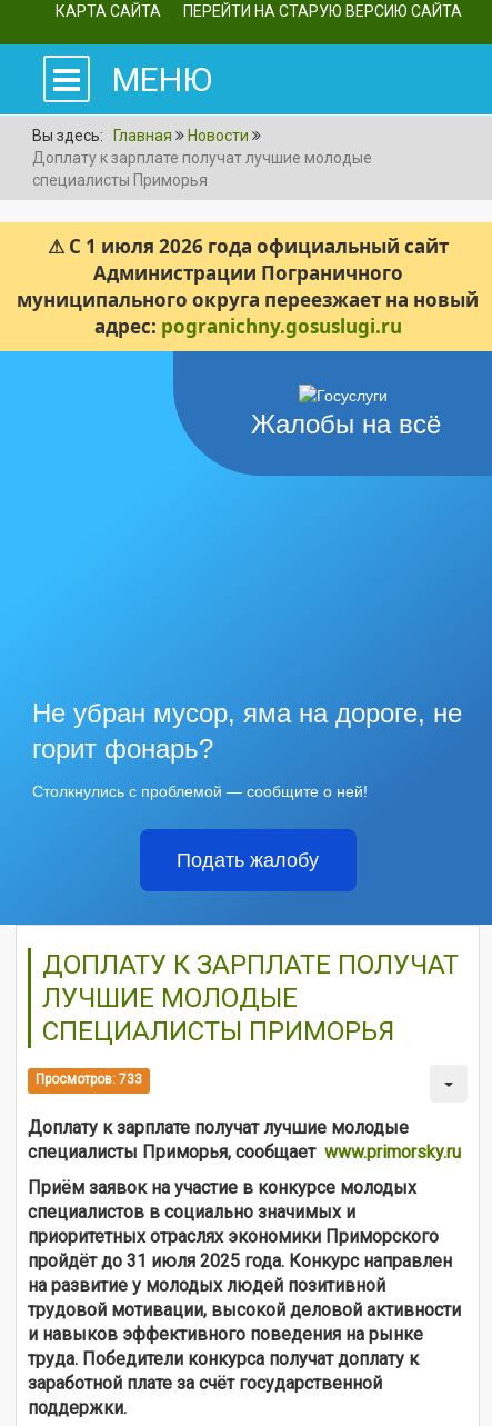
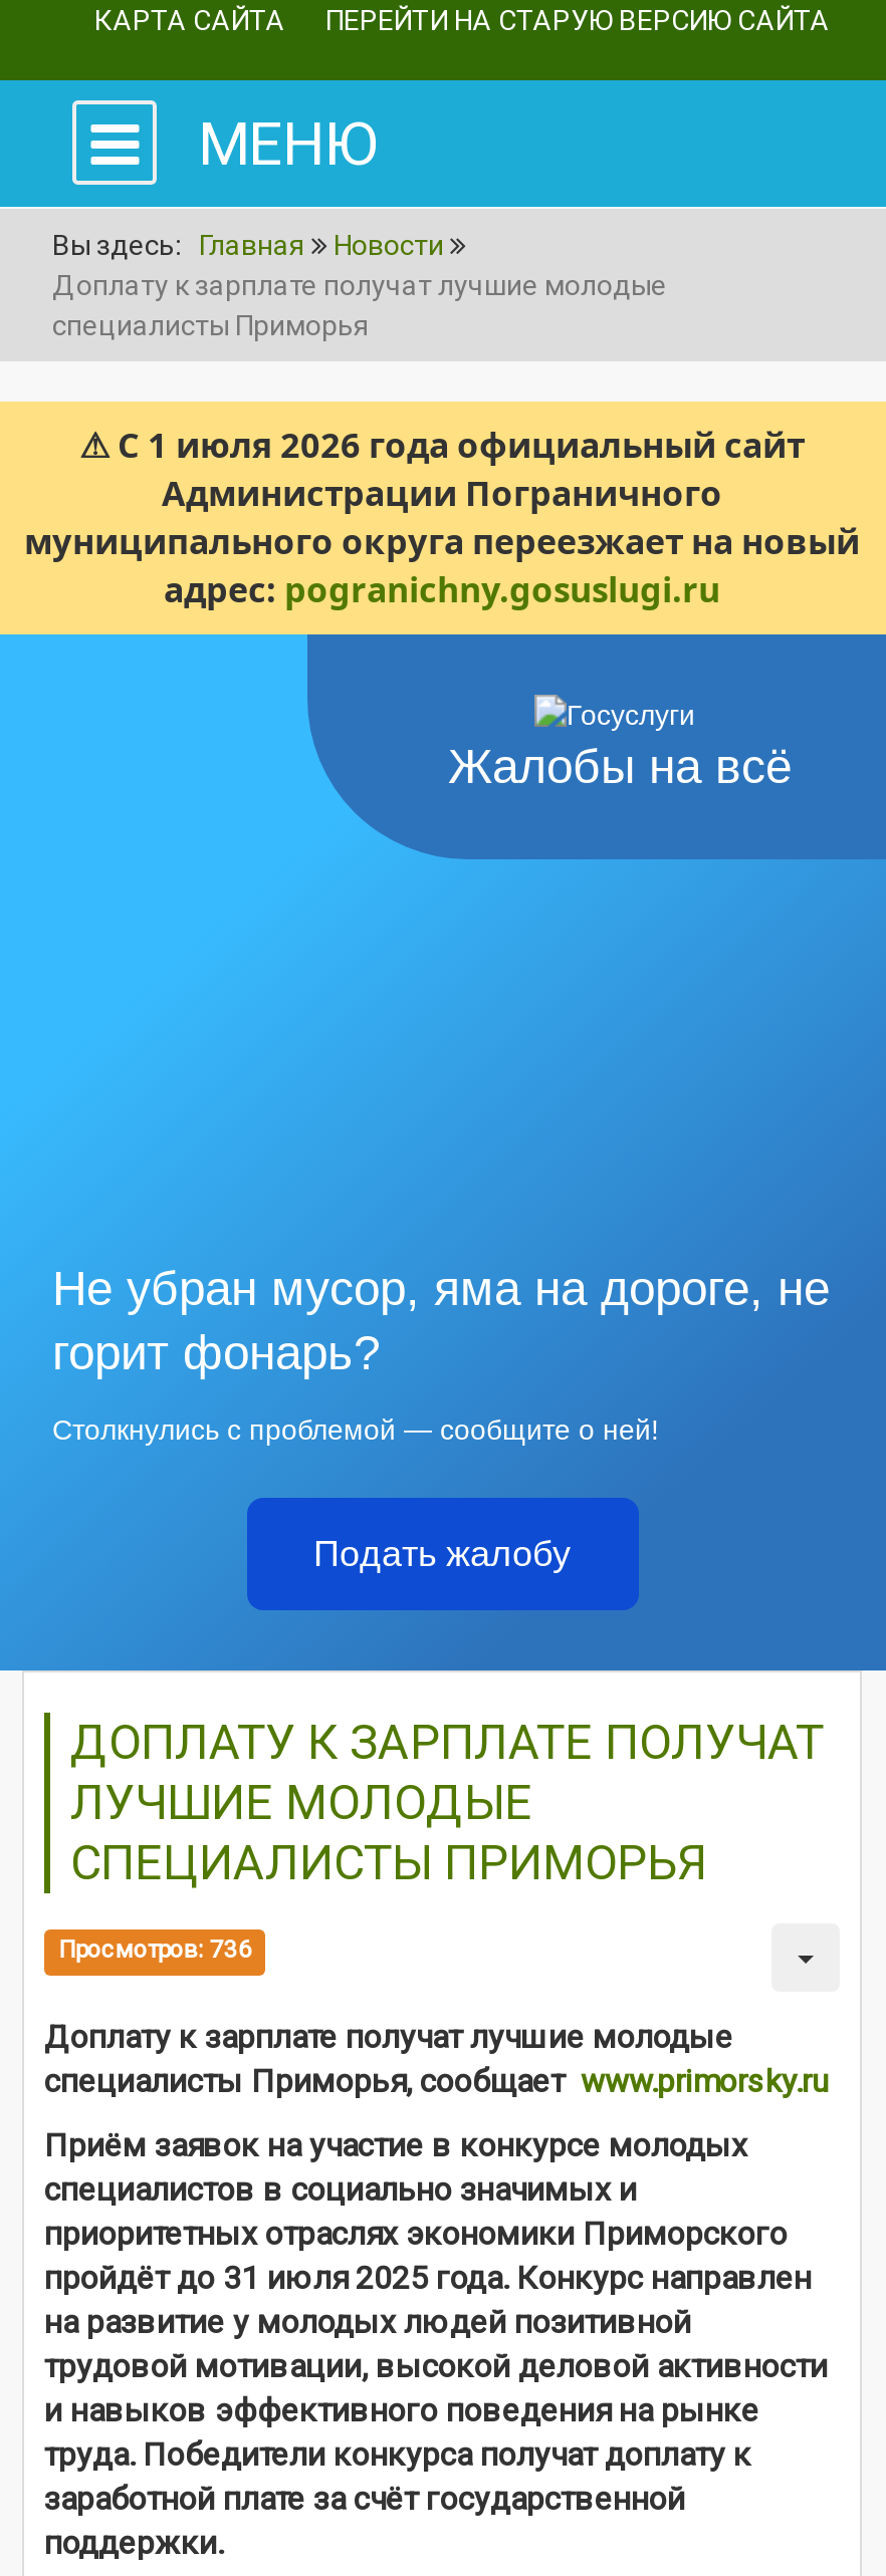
[36,1072,142,1087] Просмотров: 733 -> [59,1936,252,1964] Просмотров: 736

